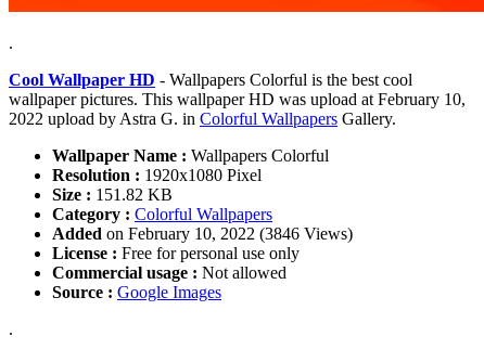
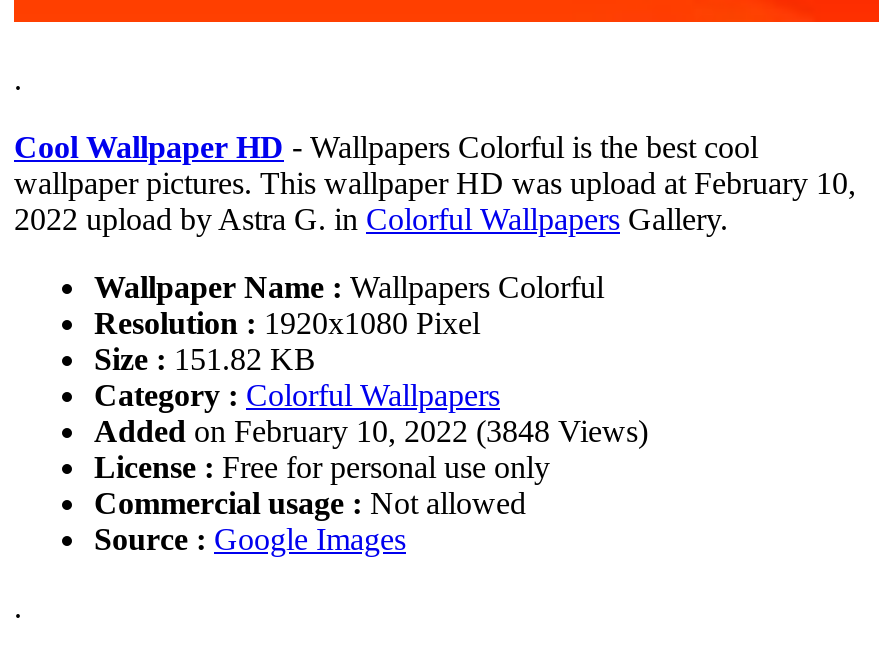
[52,225,353,243] Added on February 10, 2022 (3846 Views) -> [94,415,648,449] Added on February 10, 2022 (3848 Views)

